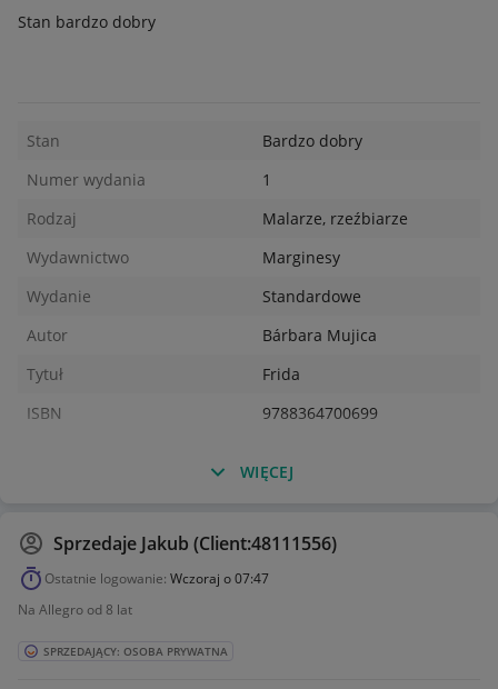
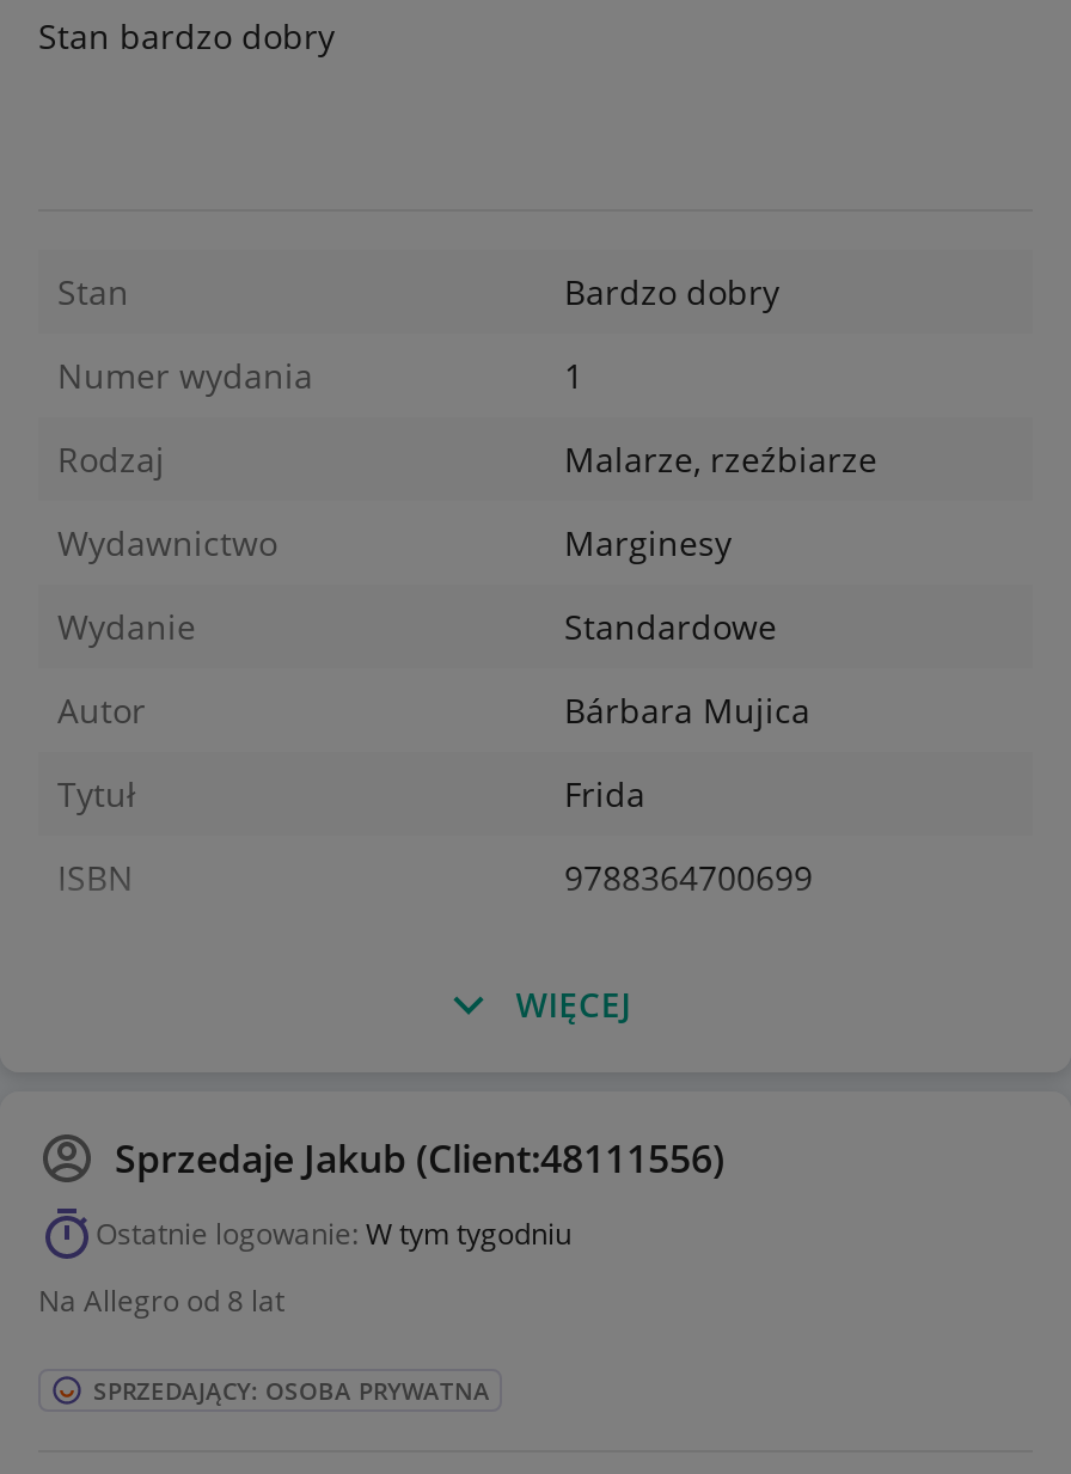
[44,569,269,588] Ostatnie logowanie: Wczoraj o 07:47 -> [96,1214,571,1255] Ostatnie logowanie: W tym tygodniu

